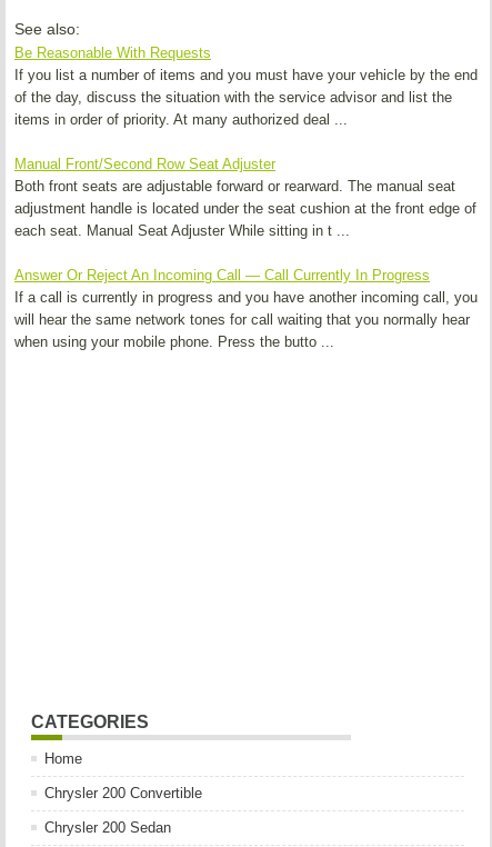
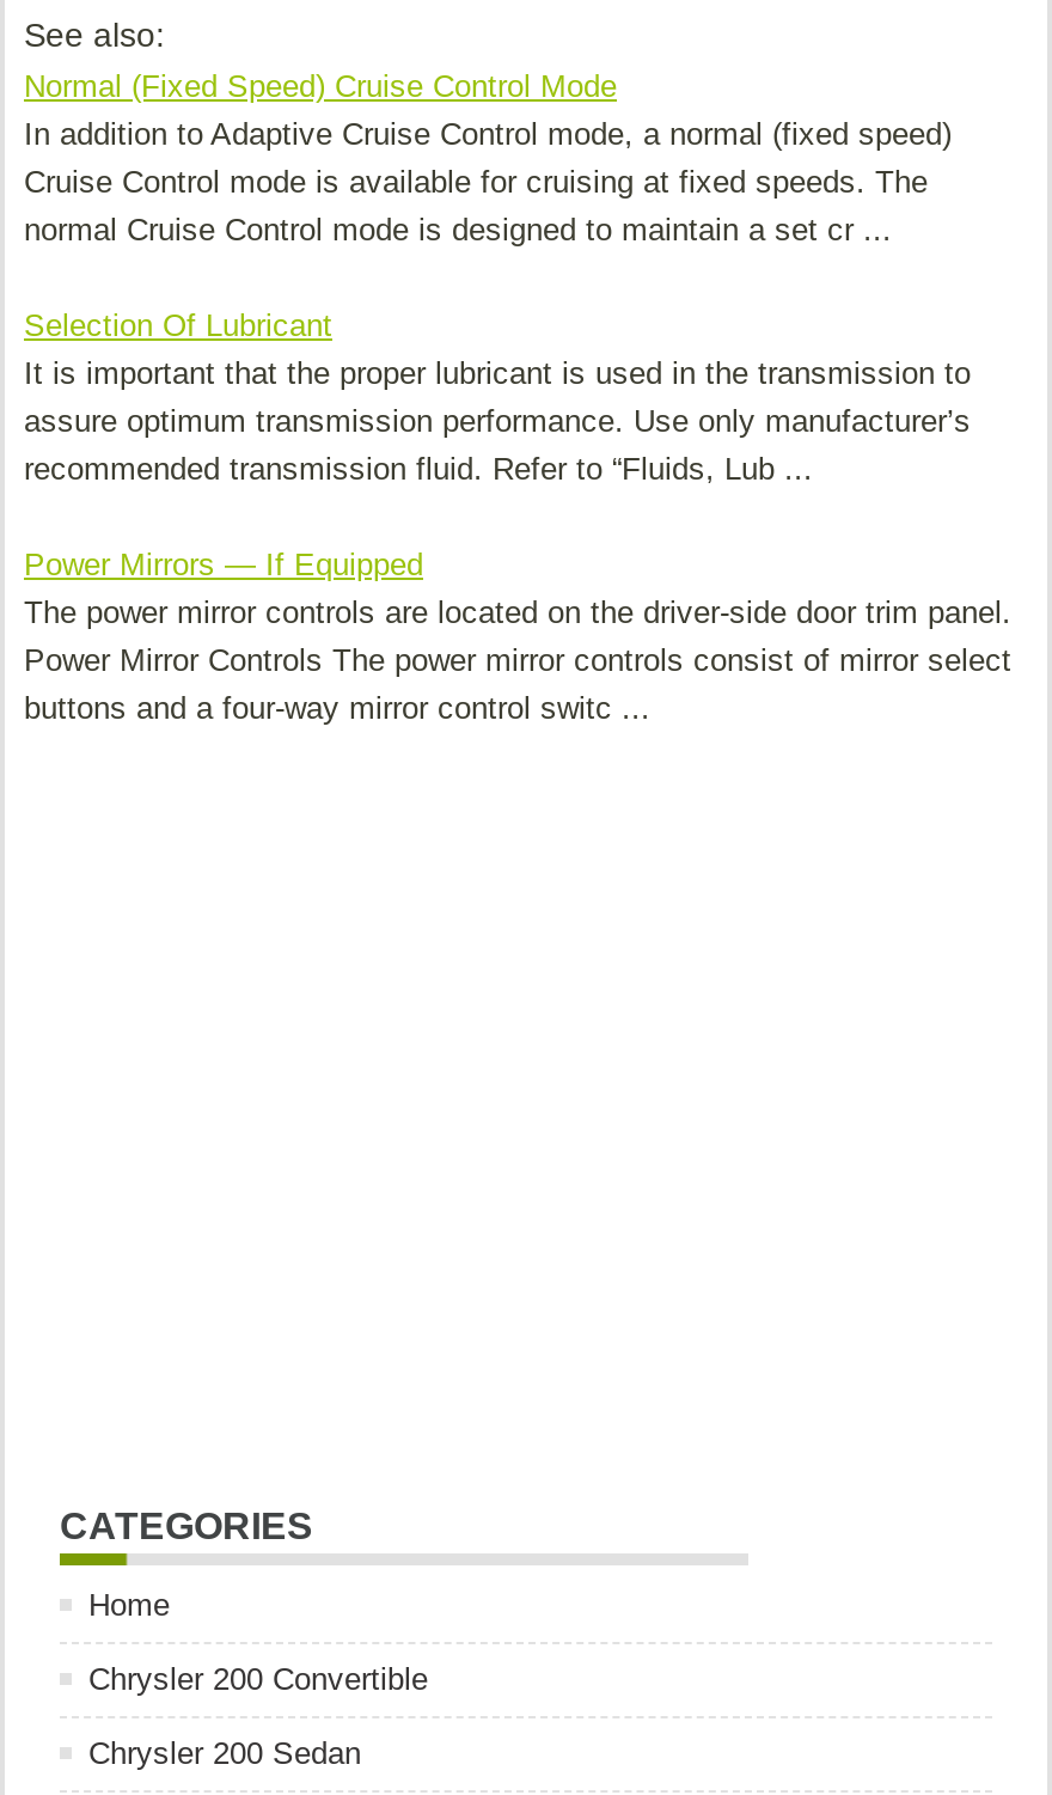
[14,44,478,128] Be Reasonable With Requests | If you list a number of items and you must have your vehicle by the end | of the day, discuss the situation with the service advisor and list the | items in order of priority. At many authorized deal ... -> [24,68,952,248] Normal (Fixed Speed) Cruise Control Mode | In addition to Adaptive Cruise Control mode, a normal (fixed speed) | Cruise Control mode is available for cruising at fixed speeds. The | normal Cruise Control mode is designed to maintain a set cr ...
[14,156,476,239] Manual Front/Second Row Seat Adjuster | Both front seats are adjustable forward or rearward. The manual seat | adjustment handle is located under the seat cushion at the front edge of | each seat. Manual Seat Adjuster While sitting in t ... -> [24,307,971,487] Selection Of Lubricant | It is important that the proper lubricant is used in the transmission to | assure optimum transmission performance. Use only manufacturer’s | recommended transmission fluid. Refer to “Fluids, Lub ...
[14,267,478,350] Answer Or Reject An Incoming Call — Call Currently In Progress | If a call is currently in progress and you have another incoming call, you | will hear the same network tones for call waiting that you normally hear | when using your mobile phone. Press the butto ... -> [24,547,1011,726] Power Mirrors — If Equipped | The power mirror controls are located on the driver-side door trim panel. | Power Mirror Controls The power mirror controls consist of mirror select | buttons and a four-way mirror control switc ...

